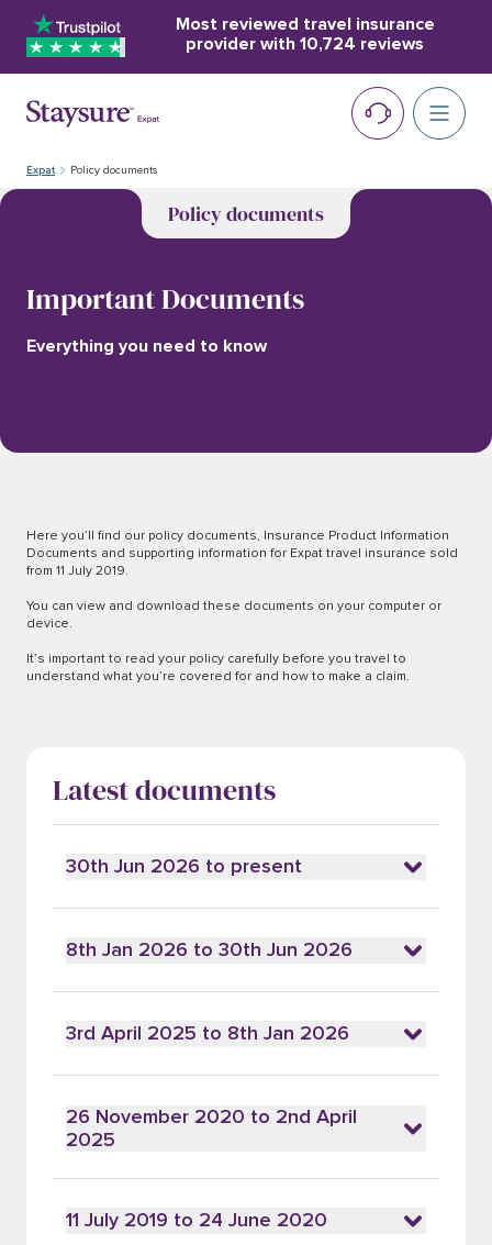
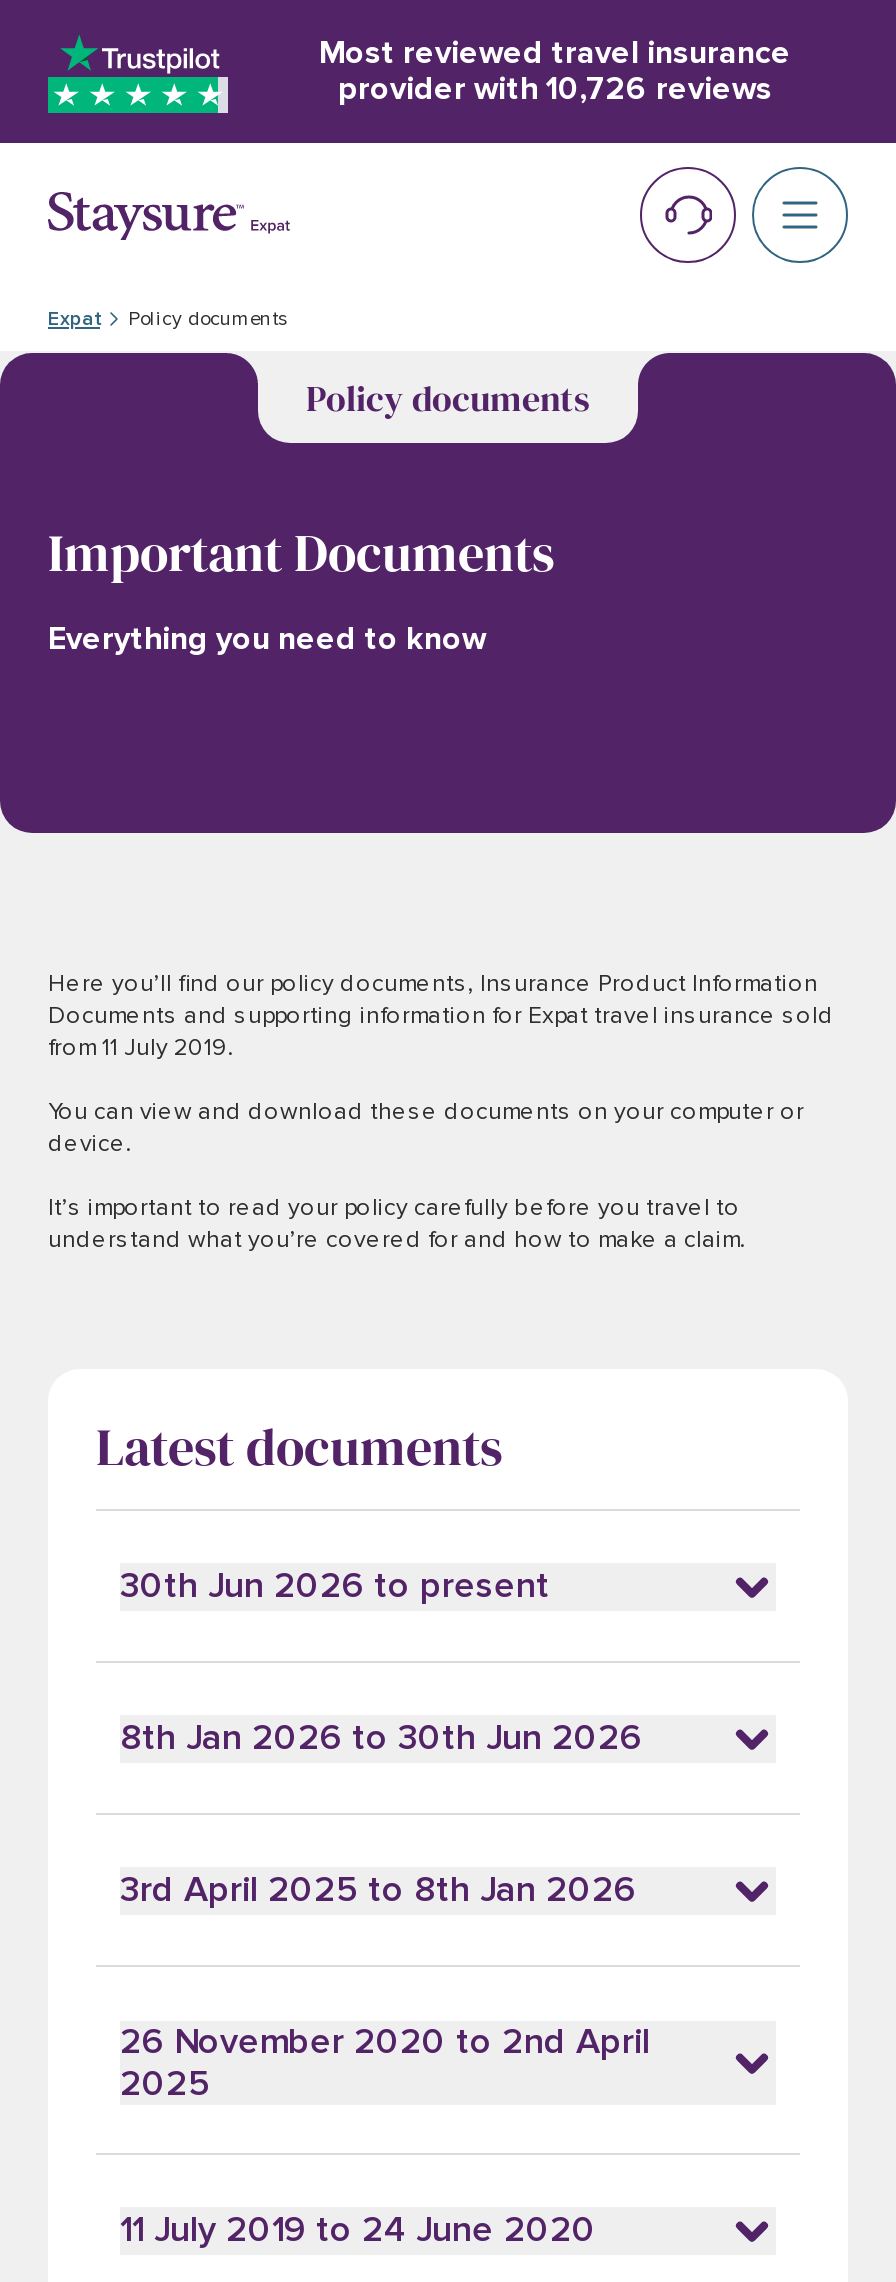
[186,33,424,55] provider with 10,724 reviews -> [338,69,772,109] provider with 10,726 reviews

